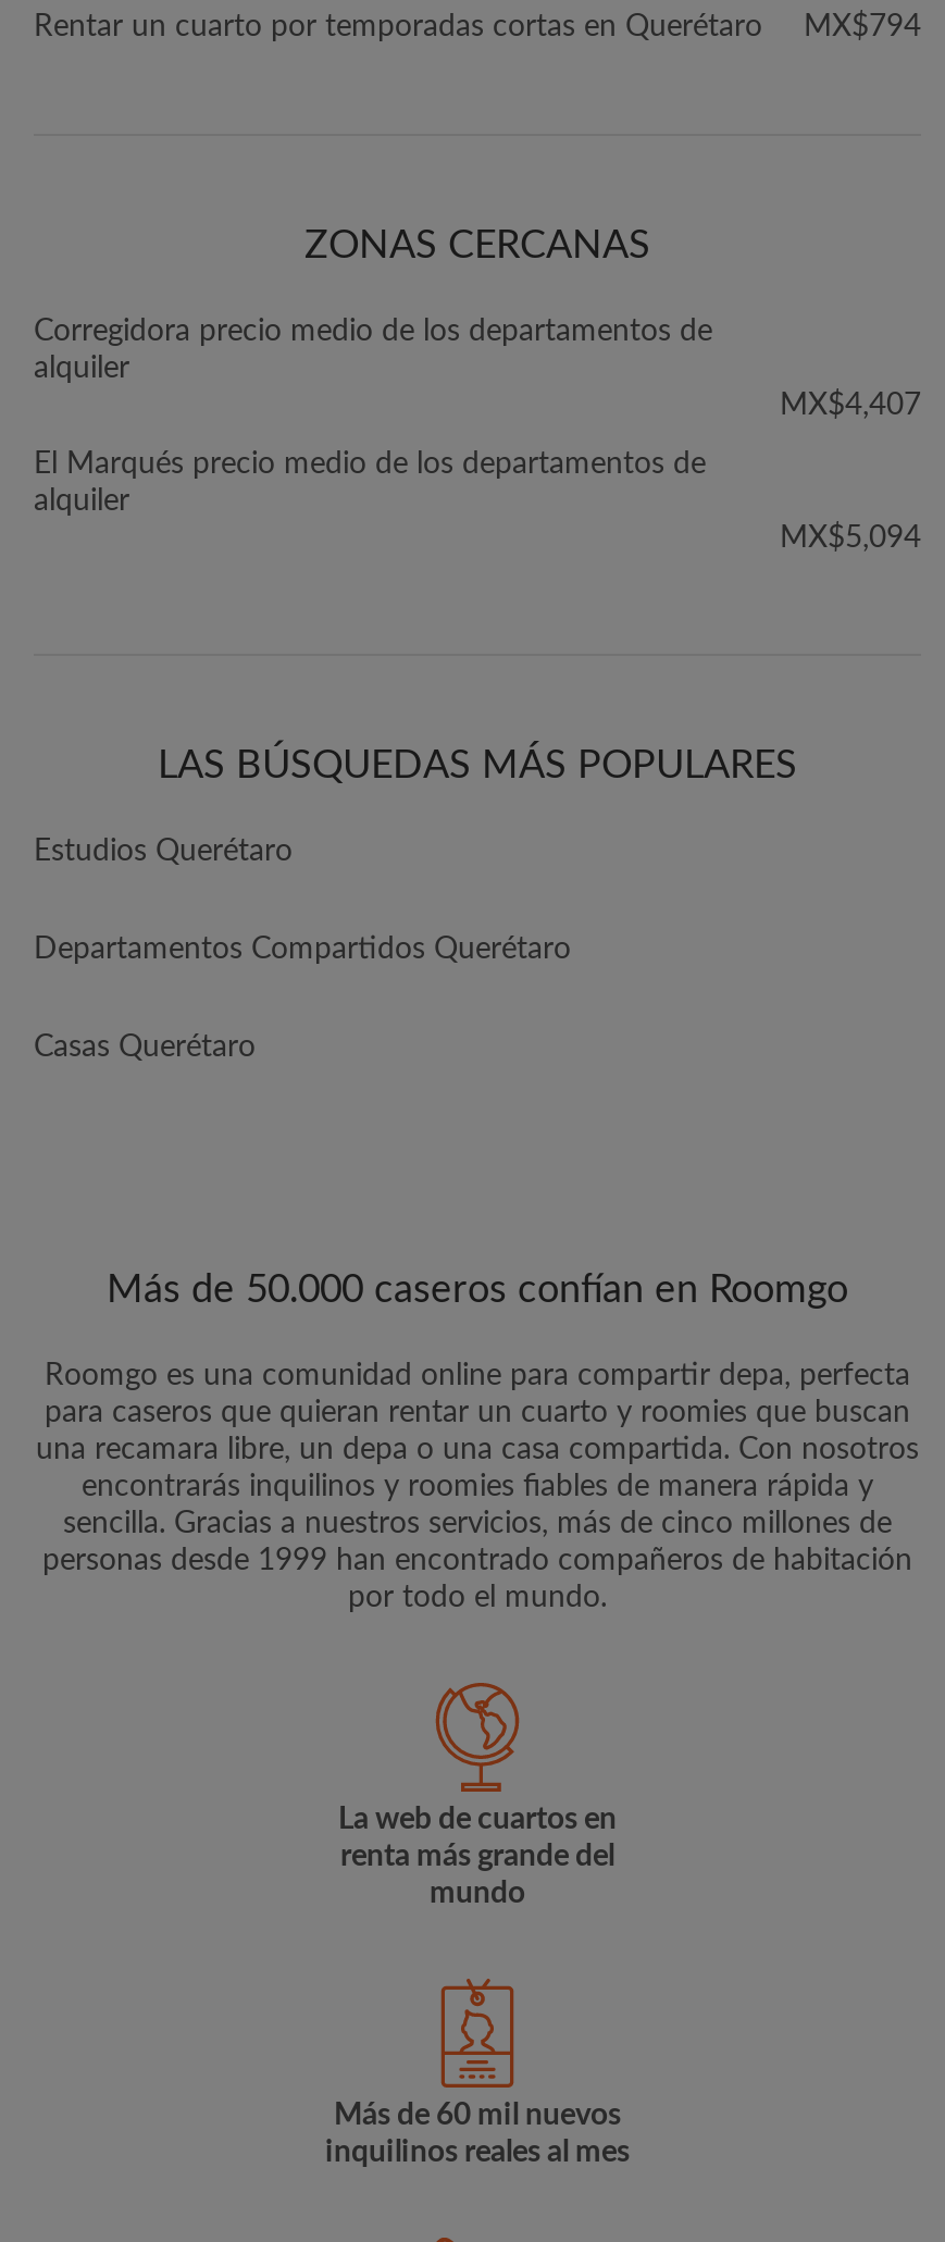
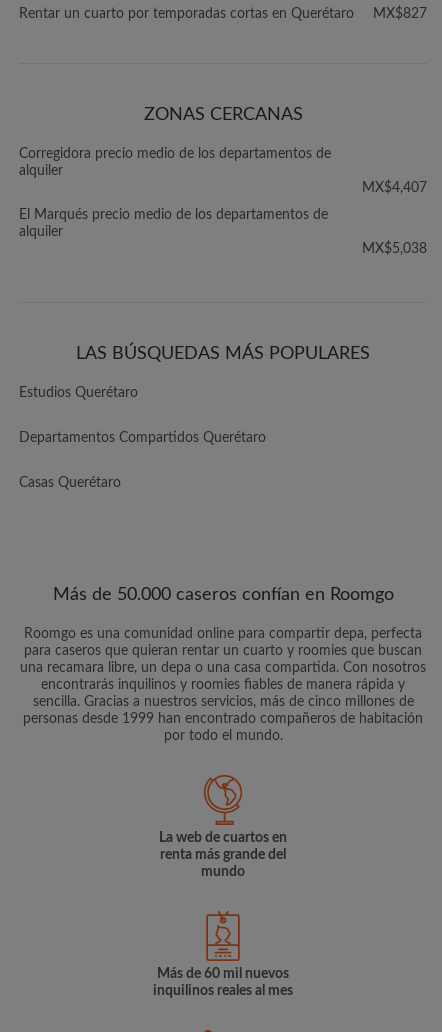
[34,12,921,42] Rentar un cuarto por temporadas cortas en Querétaro MX$794 -> [19,7,427,21] Rentar un cuarto por temporadas cortas en Querétaro MX$827
[780,523,921,554] MX$5,094 -> [362,242,427,256] MX$5,038

